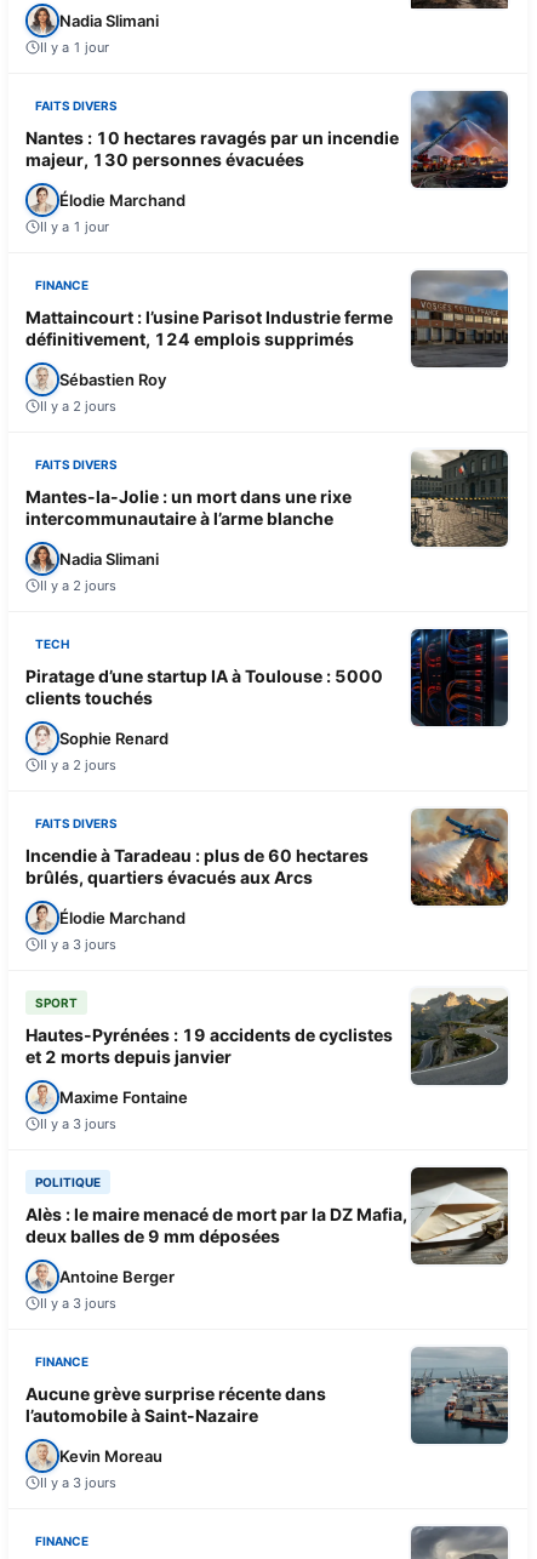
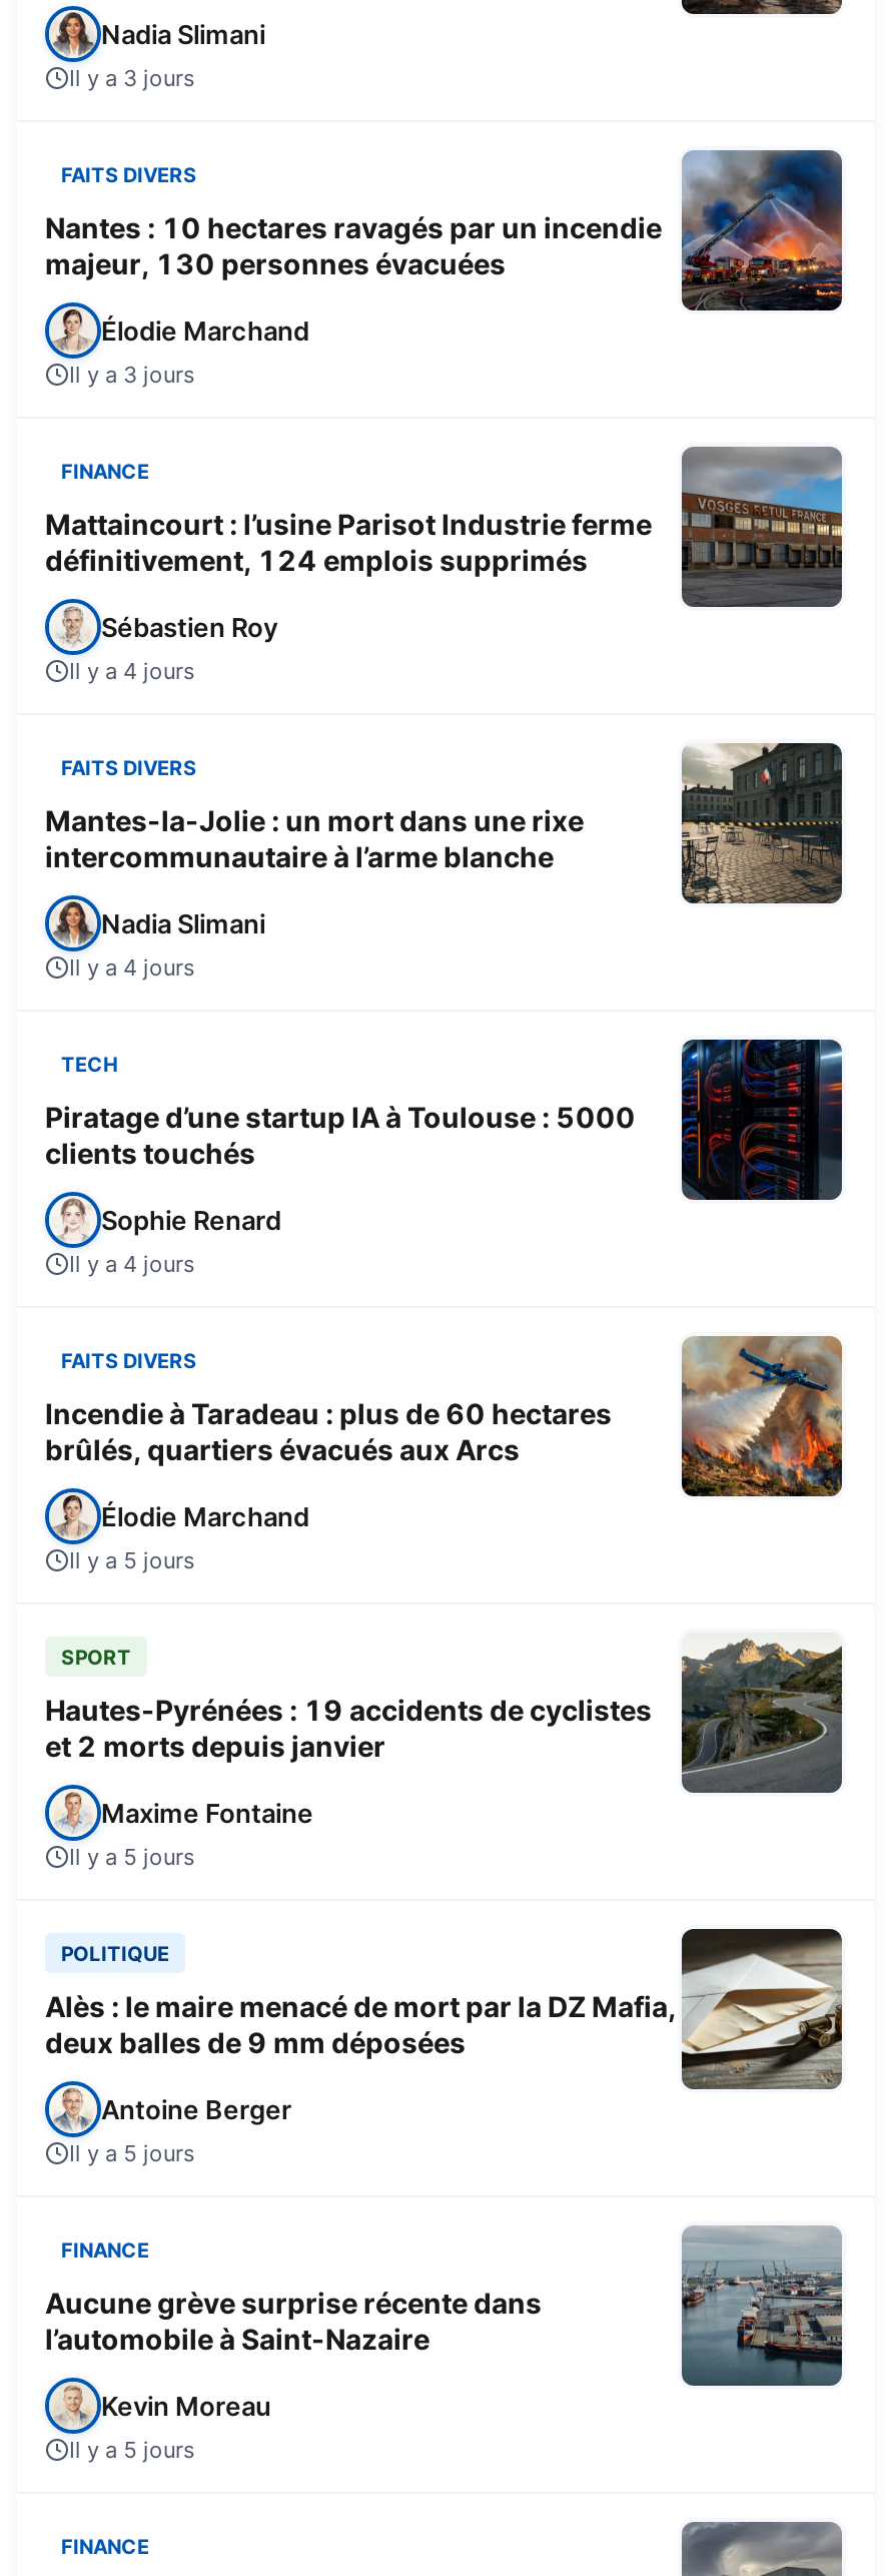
[40,38,109,55] Il y a 1 jour -> [69,63,195,91] Il y a 3 jours
[40,218,109,235] Il y a 1 jour -> [69,360,195,388] Il y a 3 jours
[40,397,116,414] Il y a 2 jours -> [69,656,195,684] Il y a 4 jours
[40,577,116,594] Il y a 2 jours -> [69,953,195,981] Il y a 4 jours
[40,756,116,773] Il y a 2 jours -> [69,1249,195,1277] Il y a 4 jours
[40,935,116,952] Il y a 3 jours -> [69,1546,195,1574] Il y a 5 jours
[40,1115,116,1132] Il y a 3 jours -> [69,1842,195,1870] Il y a 5 jours
[40,1294,116,1311] Il y a 3 jours -> [69,2139,195,2167] Il y a 5 jours
[40,1474,116,1491] Il y a 3 jours -> [69,2435,195,2463] Il y a 5 jours

